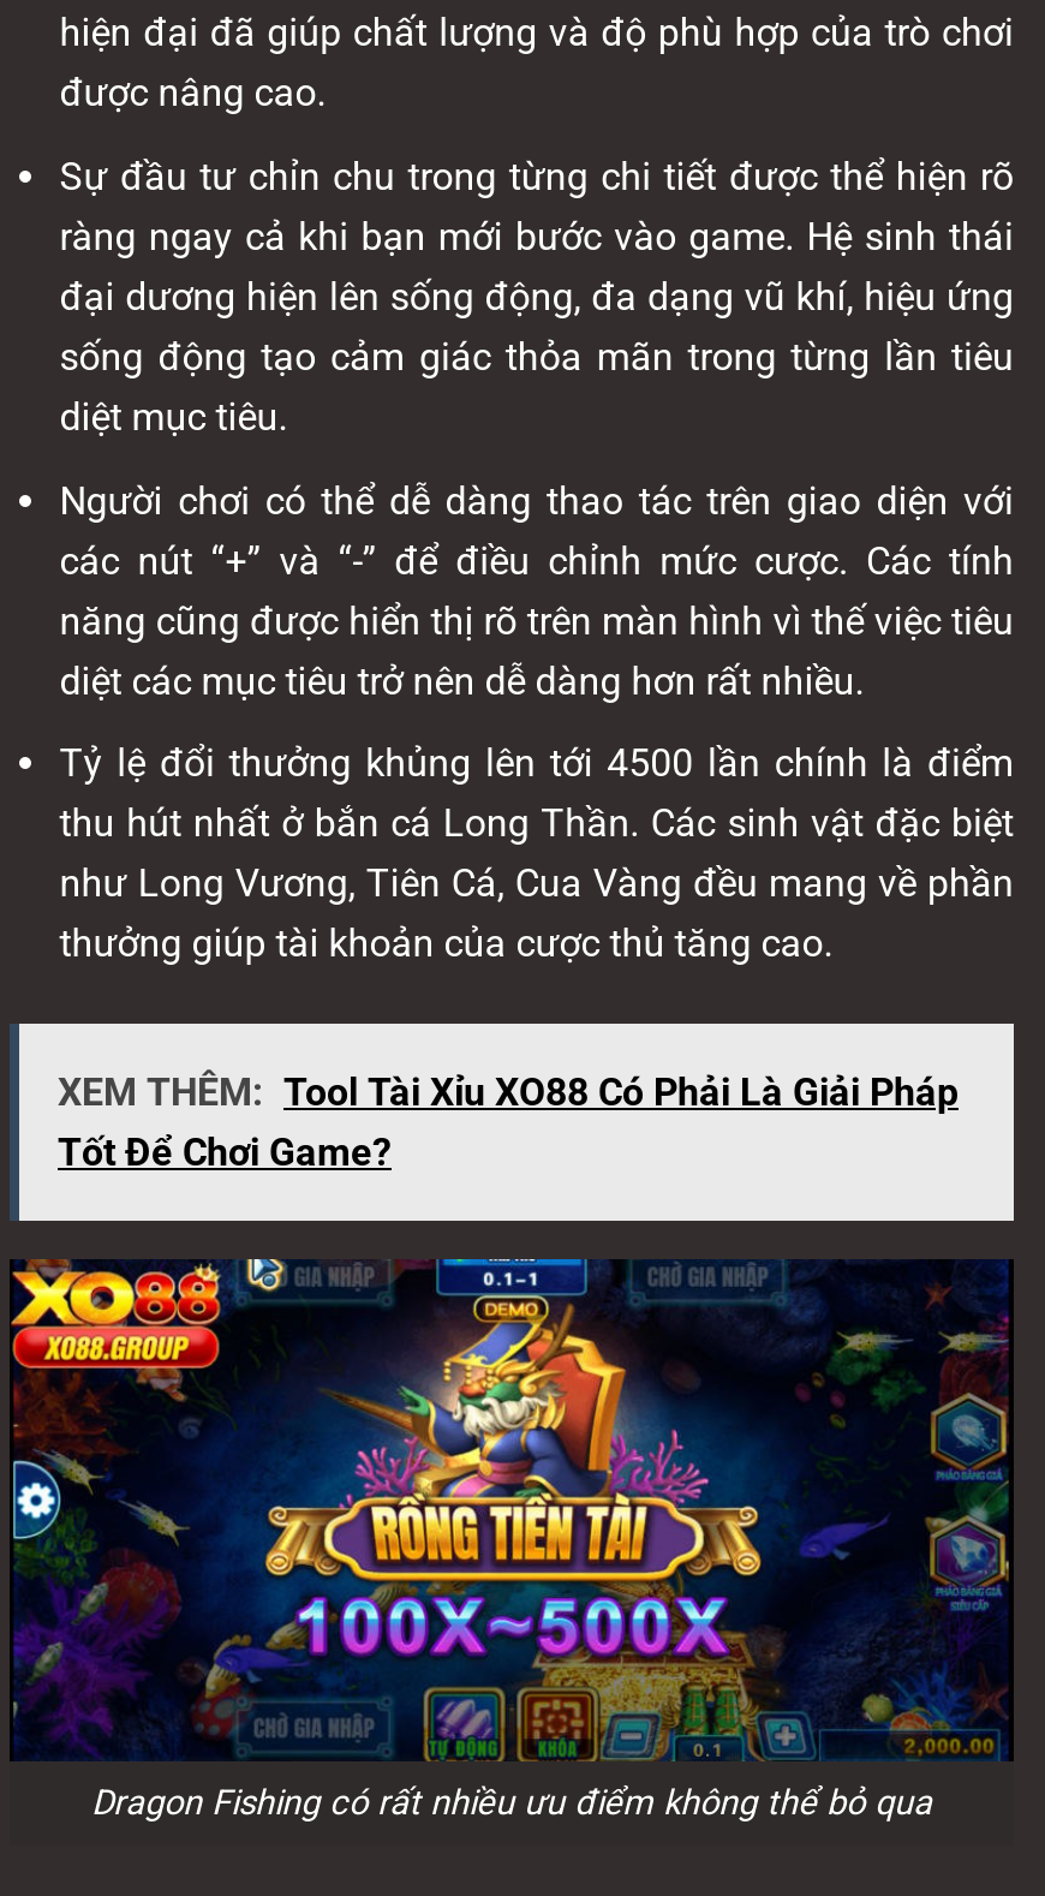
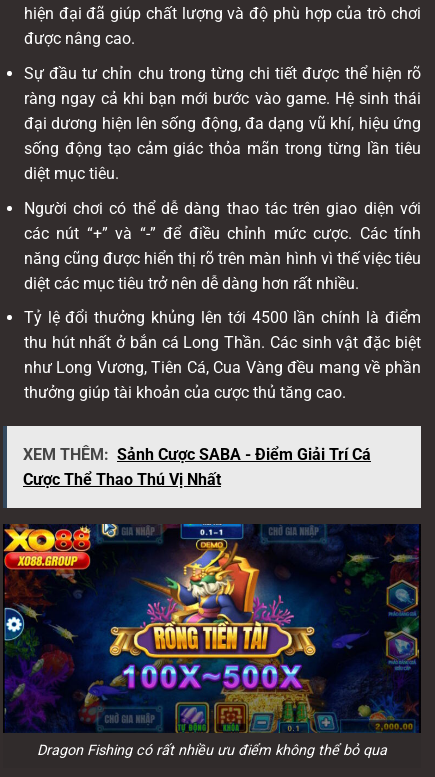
[58,1069,959,1175] XEM THÊM: Tool Tài Xỉu XO88 Có Phải Là Giải Pháp | Tốt Để Chơi Game? -> [23,445,371,489] XEM THÊM: Sảnh Cược SABA - Điểm Giải Trí Cá | Cược Thể Thao Thú Vị Nhất

